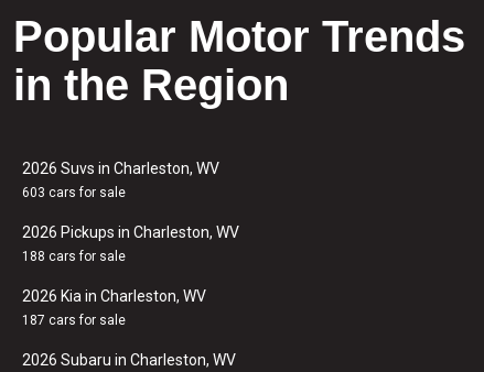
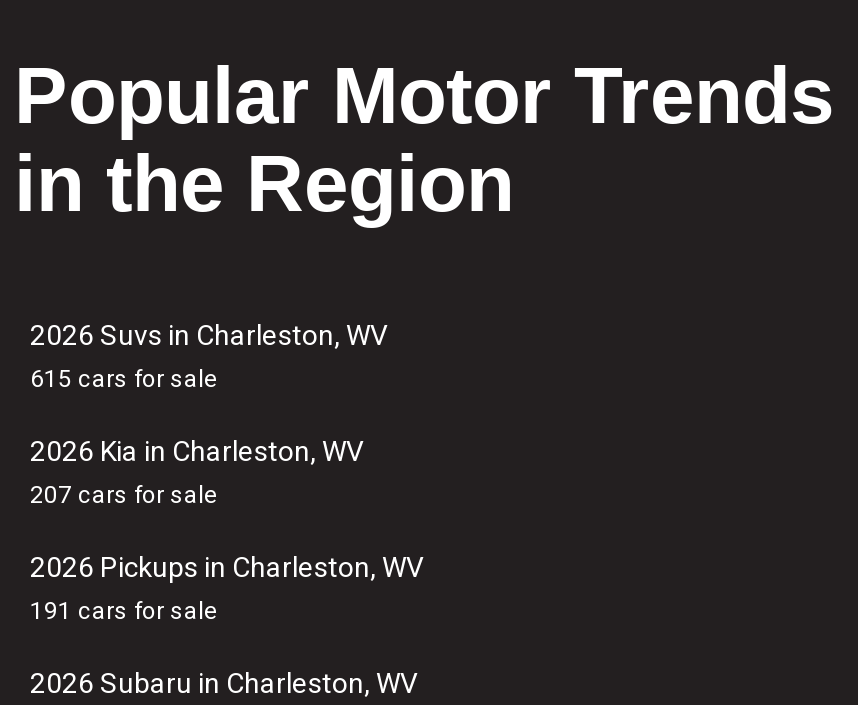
[22,185,126,200] 603 cars for sale -> [30,364,218,508] 615 cars for sale | 207 cars for sale
moved [22,223,239,241] -> [30,550,424,582]: 2026 Pickups in Charleston, WV
[22,248,126,328] 188 cars for sale | 187 cars for sale -> [30,596,218,624] 191 cars for sale
moved [22,287,206,305] -> [30,434,364,466]: 2026 Kia in Charleston, WV

